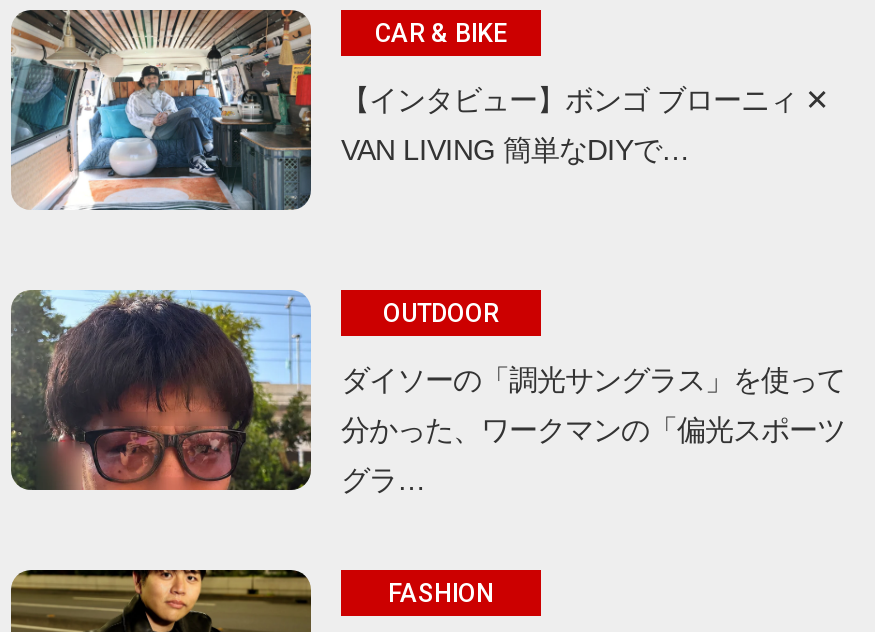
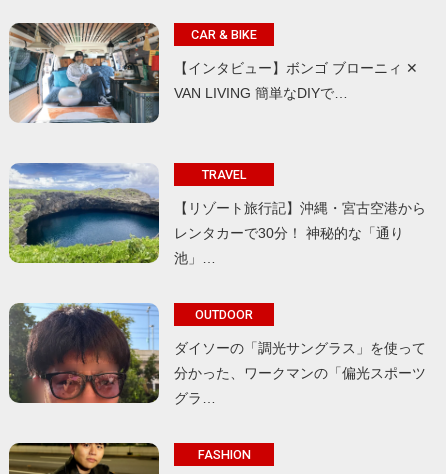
none -> [9,162,426,266] [image] | TRAVEL | 【リゾート旅行記】沖縄・宮古空港から | レンタカーで30分！ 神秘的な「通り | 池」…

